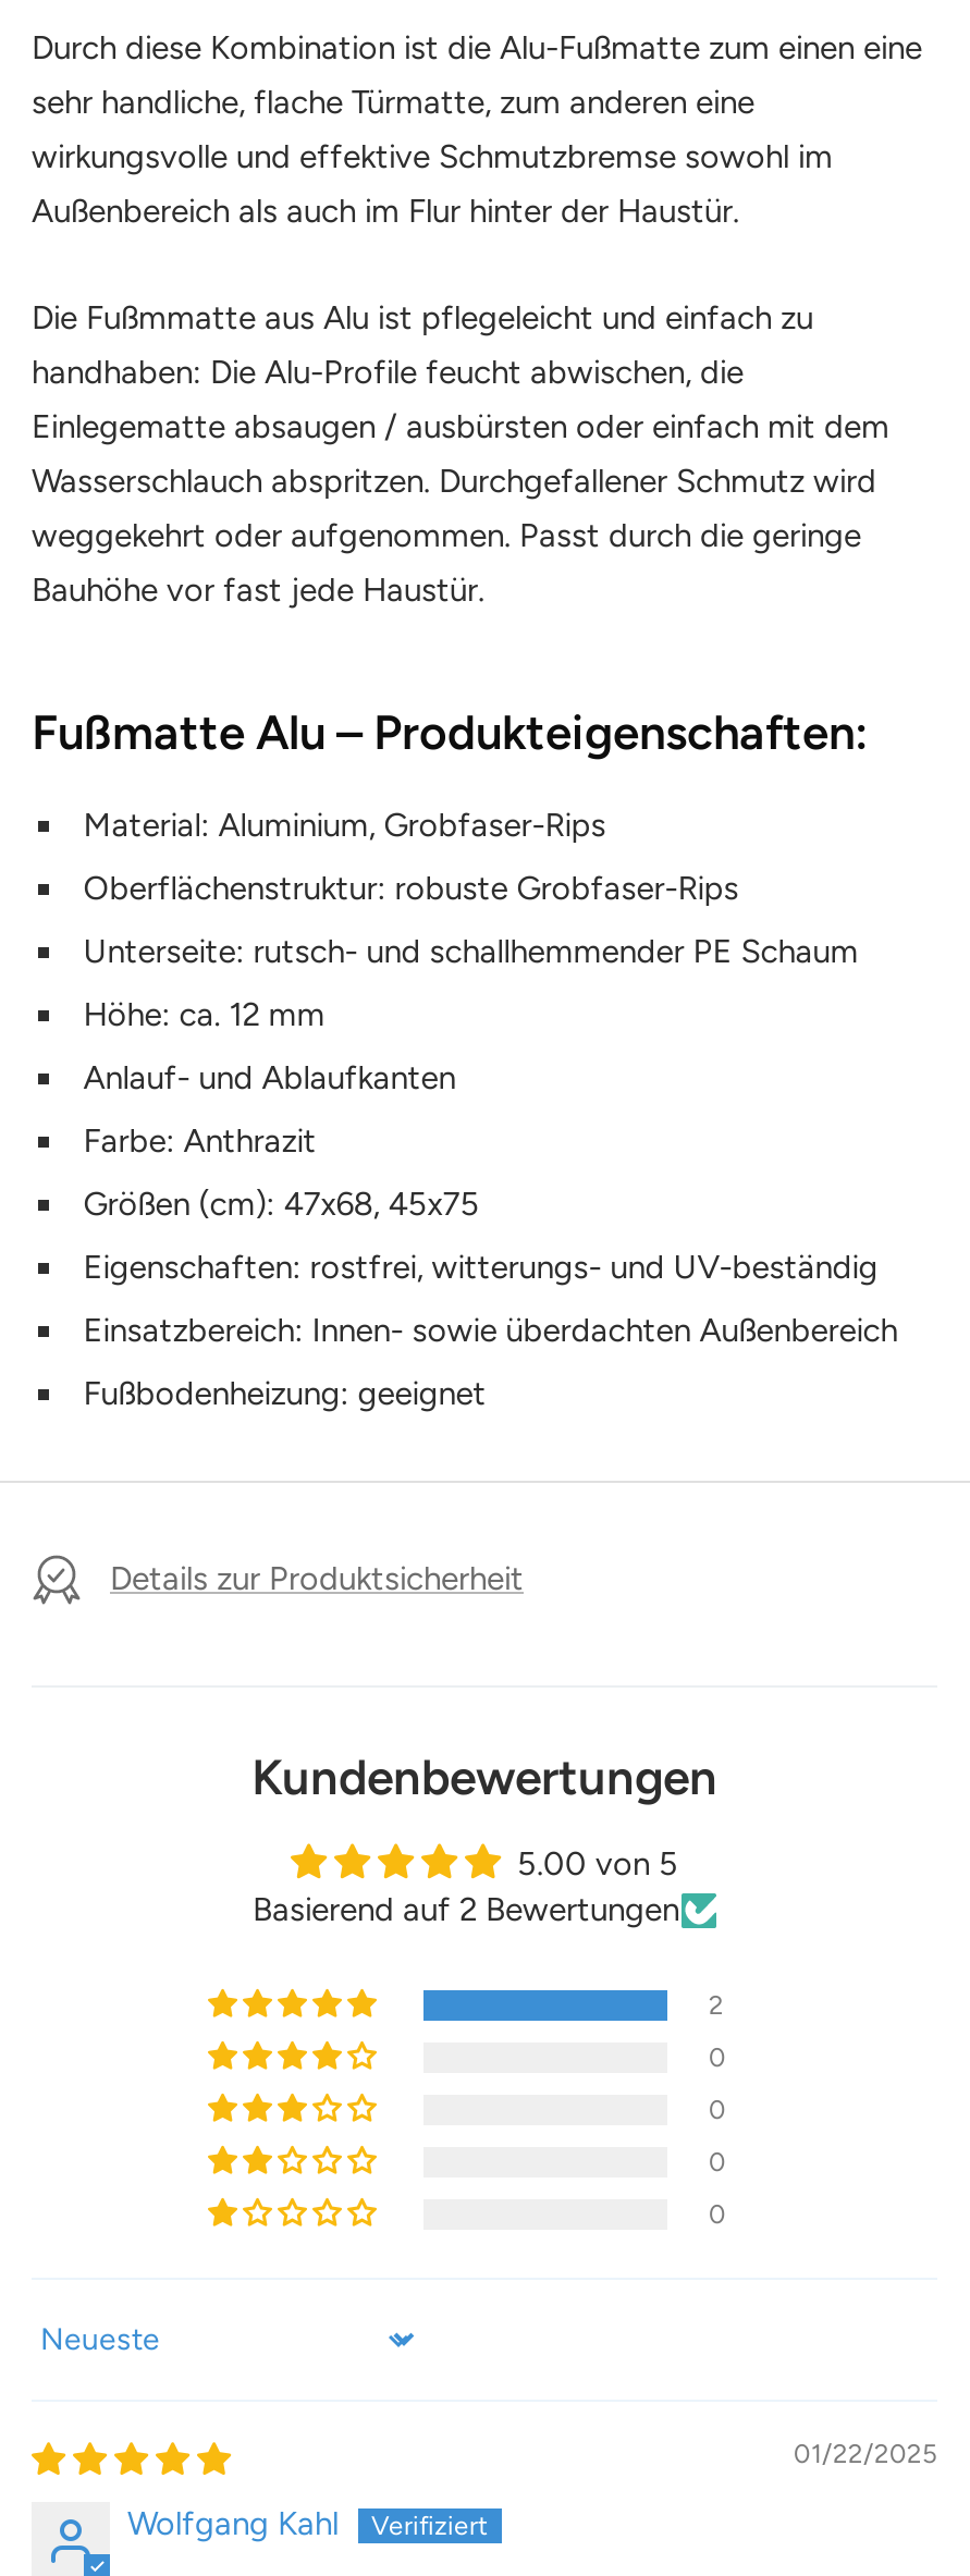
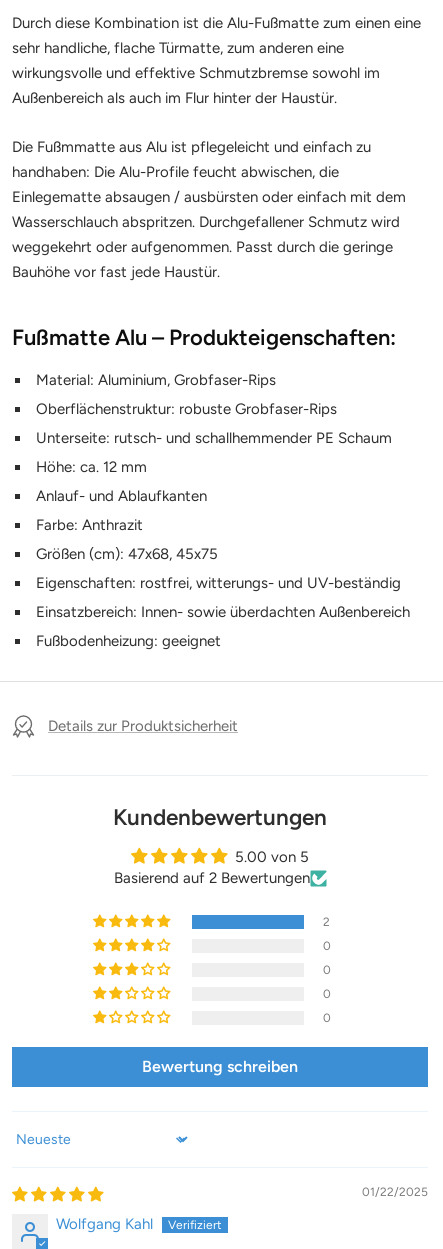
none -> [142,1057,298,1076] Bewertung schreiben

